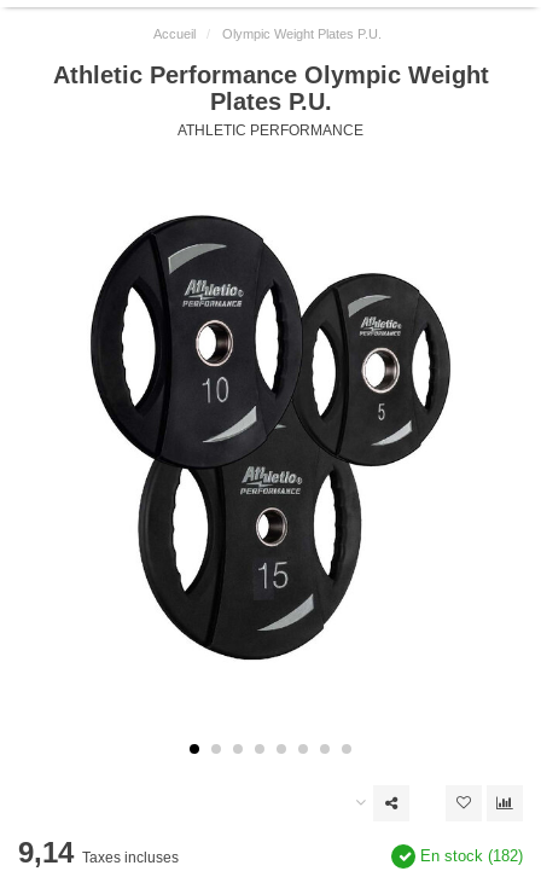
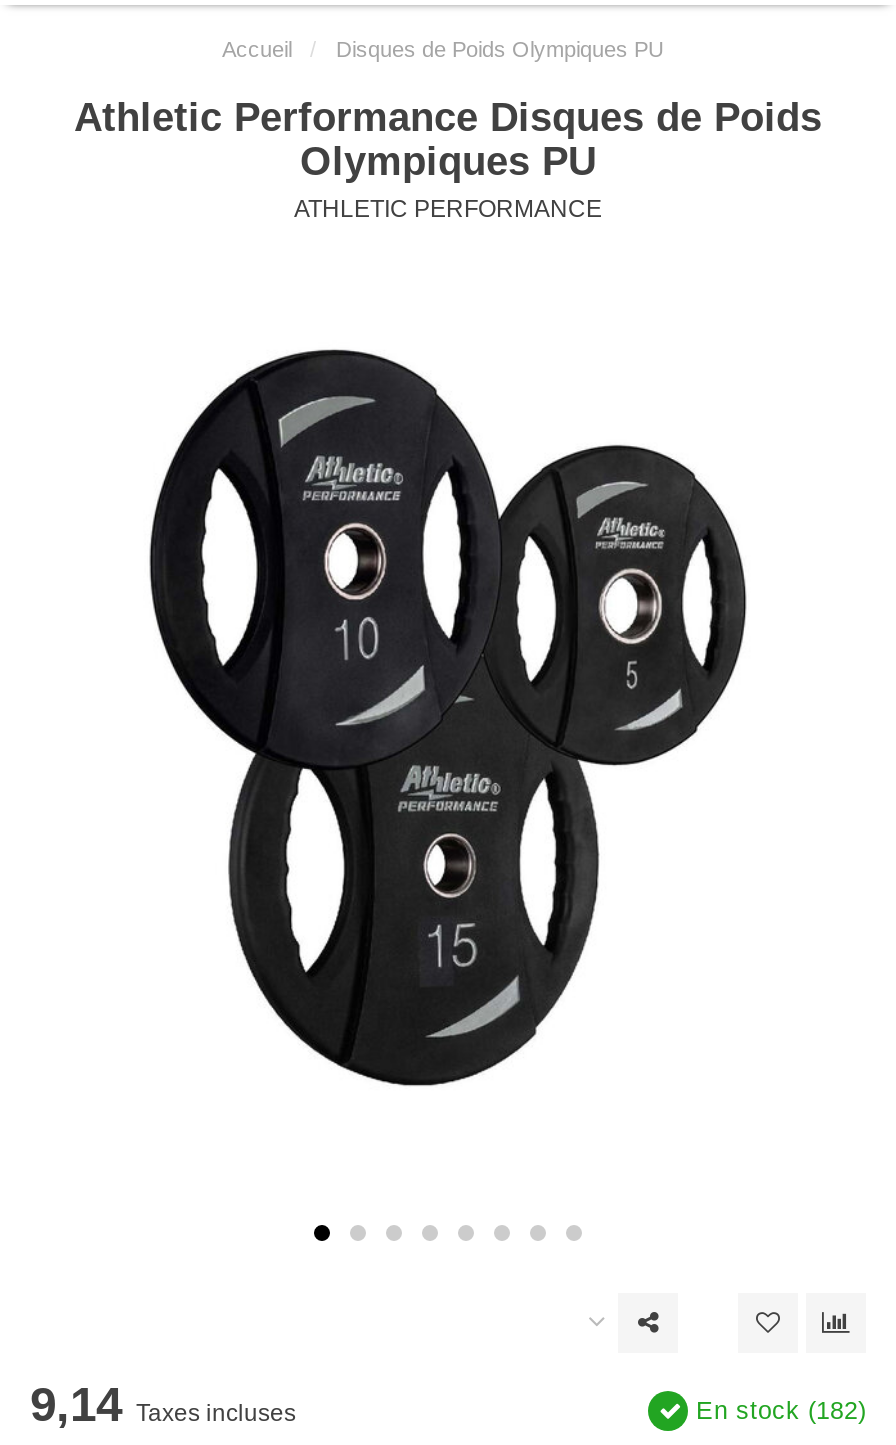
[222,27,382,41] Olympic Weight Plates P.U. -> [336,37,664,61] Disques de Poids Olympiques PU
[53,62,488,115] Athletic Performance Olympic Weight | Plates P.U. -> [74,95,822,183] Athletic Performance Disques de Poids | Olympiques PU

